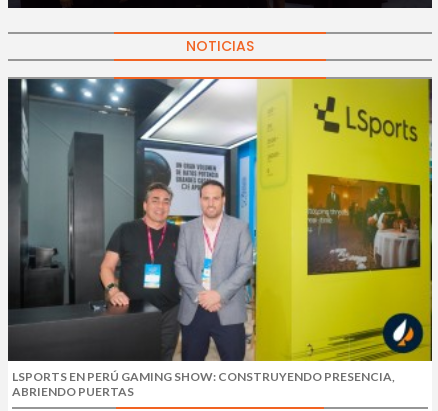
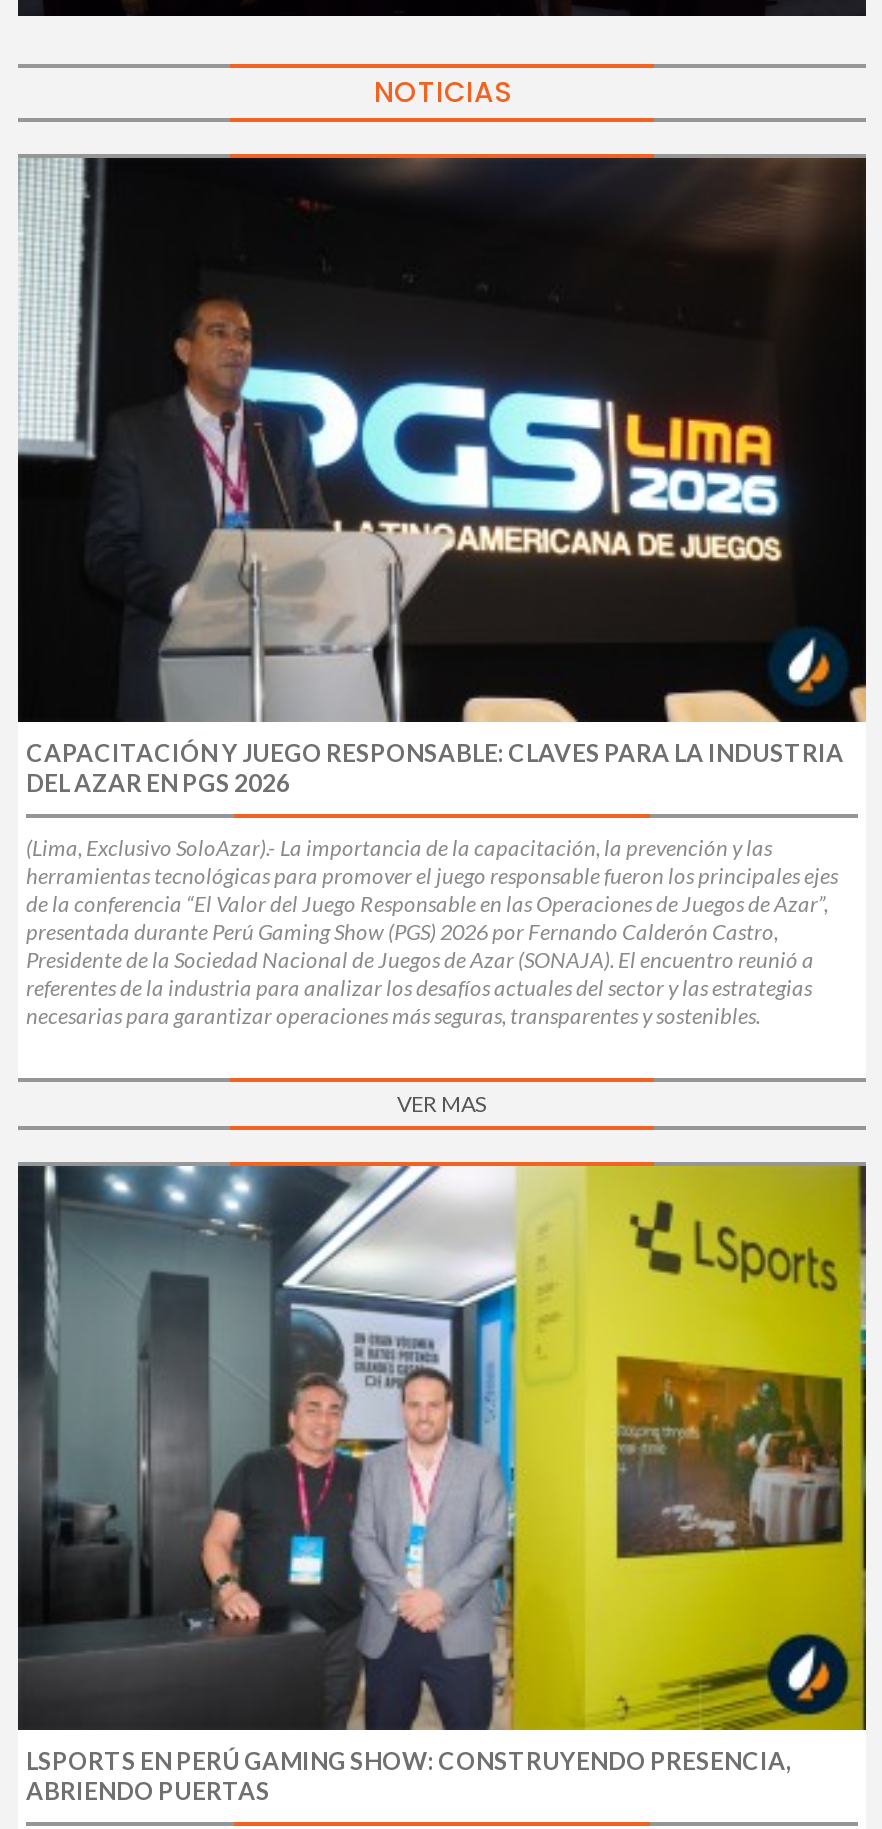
none -> [18,156,866,1116] [image] | CAPACITACIÓN Y JUEGO RESPONSABLE: CLAVES PARA LA INDUSTRIA | DEL AZAR EN PGS 2026 | (Lima, Exclusivo SoloAzar).- La importancia de la capacitación, la prevención y las | herramientas tecnológicas para promover el juego responsable fueron los principales ejes | de la conferencia “El Valor del Juego Responsable en las Operaciones de Juegos de Azar”, | presentada durante Perú Gaming Show (PGS) 2026 por Fernando Calderón Castro, | Presidente de la Sociedad Nacional de Juegos de Azar (SONAJA). El encuentro reunió a | referentes de la industria para analizar los desafíos actuales del sector y las estrategias | necesarias para garantizar operaciones más seguras, transparentes y sostenibles. | VER MAS

